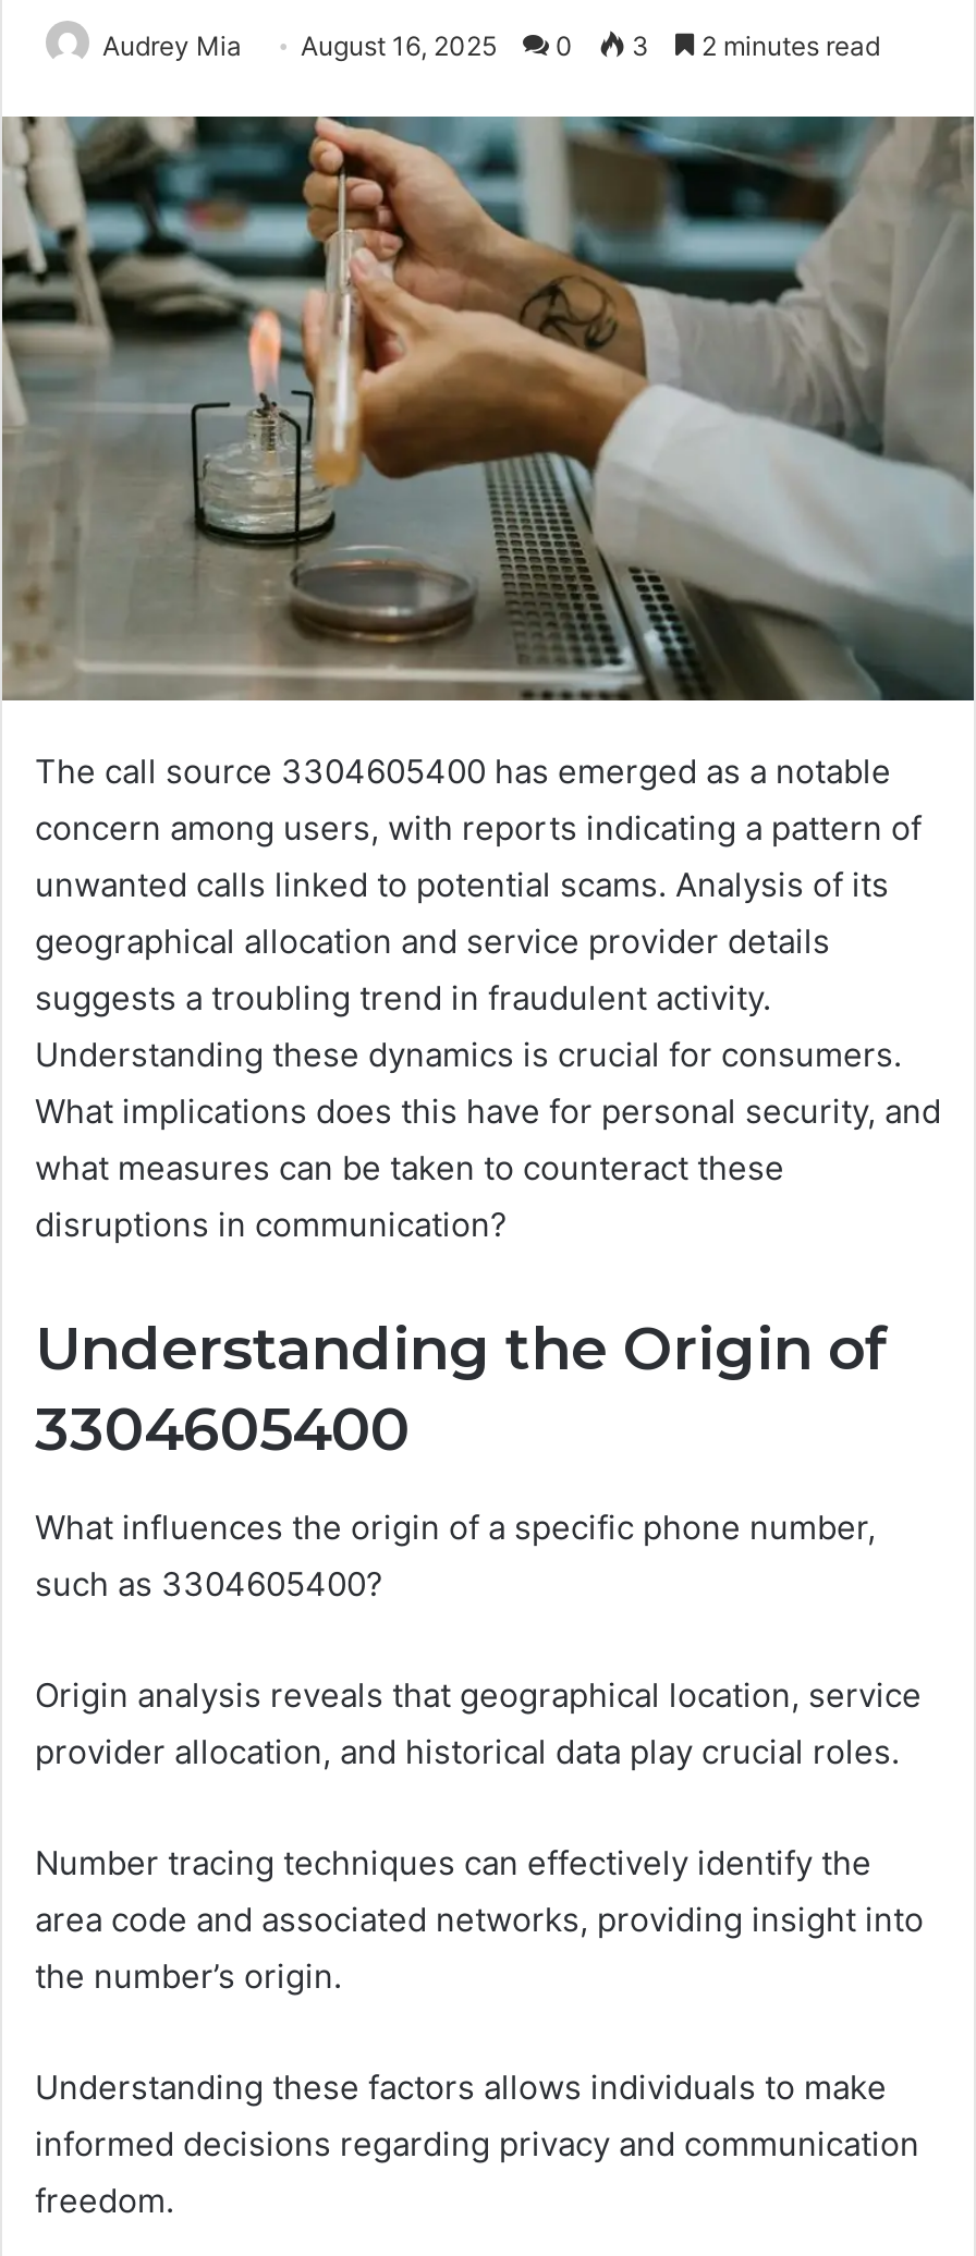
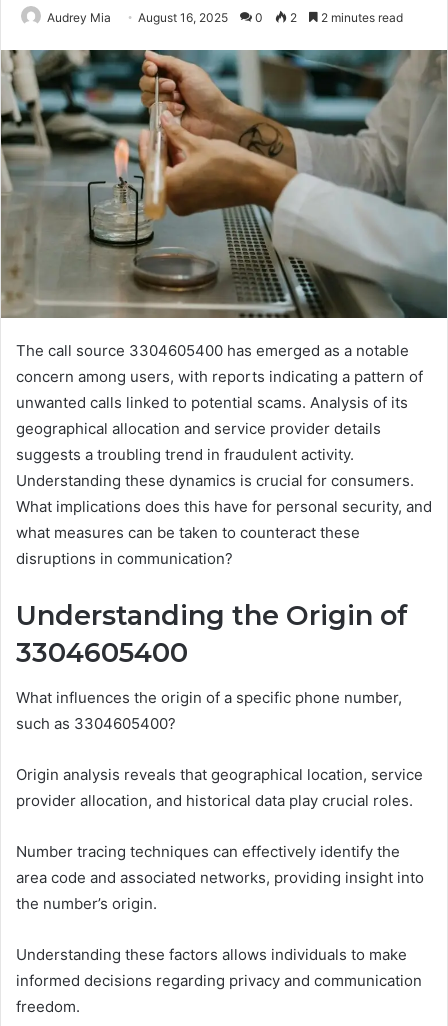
[102,29,880,61] Audrey Mia August 16, 2025 0 3 2 minutes read -> [47,10,403,25] Audrey Mia August 16, 2025 0 2 2 minutes read

